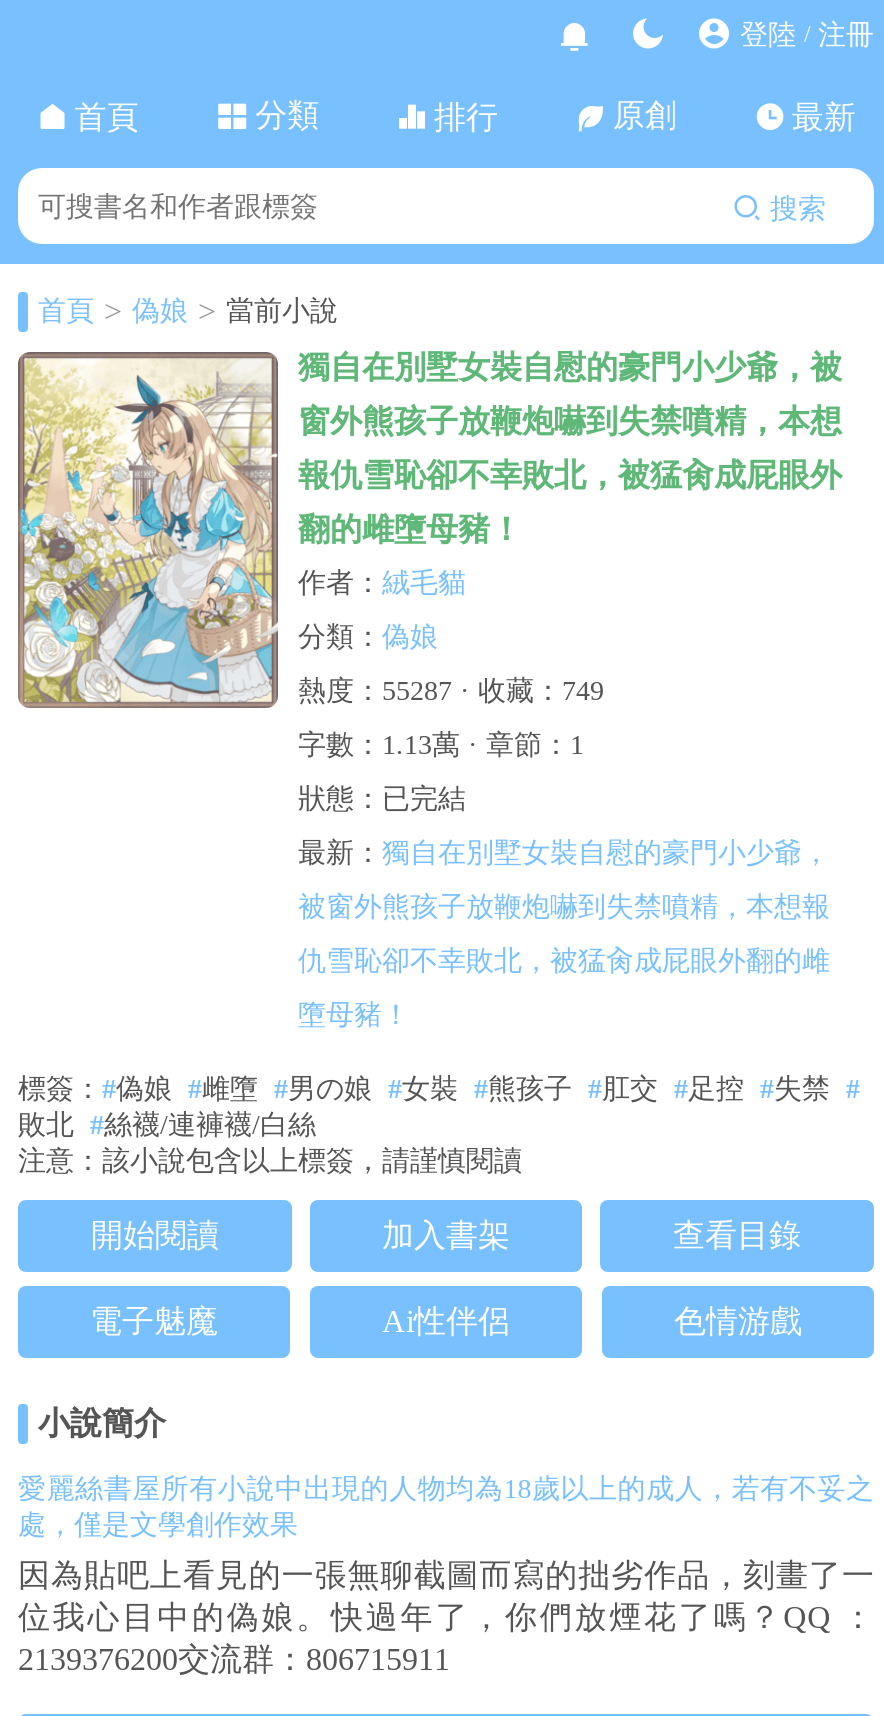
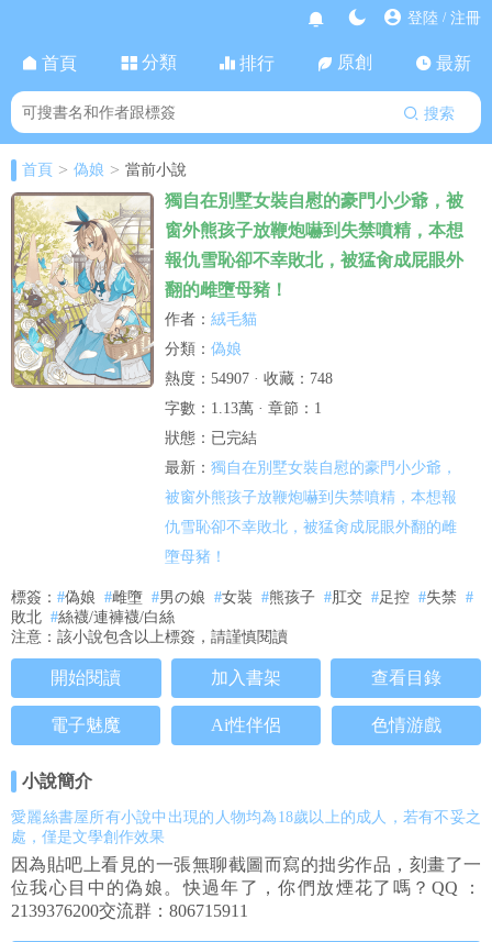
[298,676,604,706] 熱度：55287 · 收藏：749 -> [165,370,333,387] 熱度：54907 · 收藏：748

